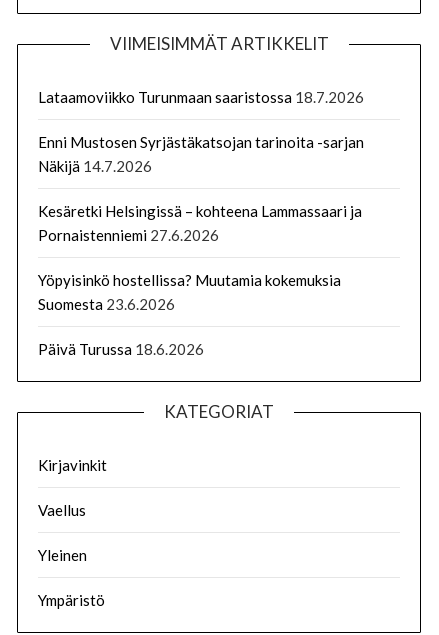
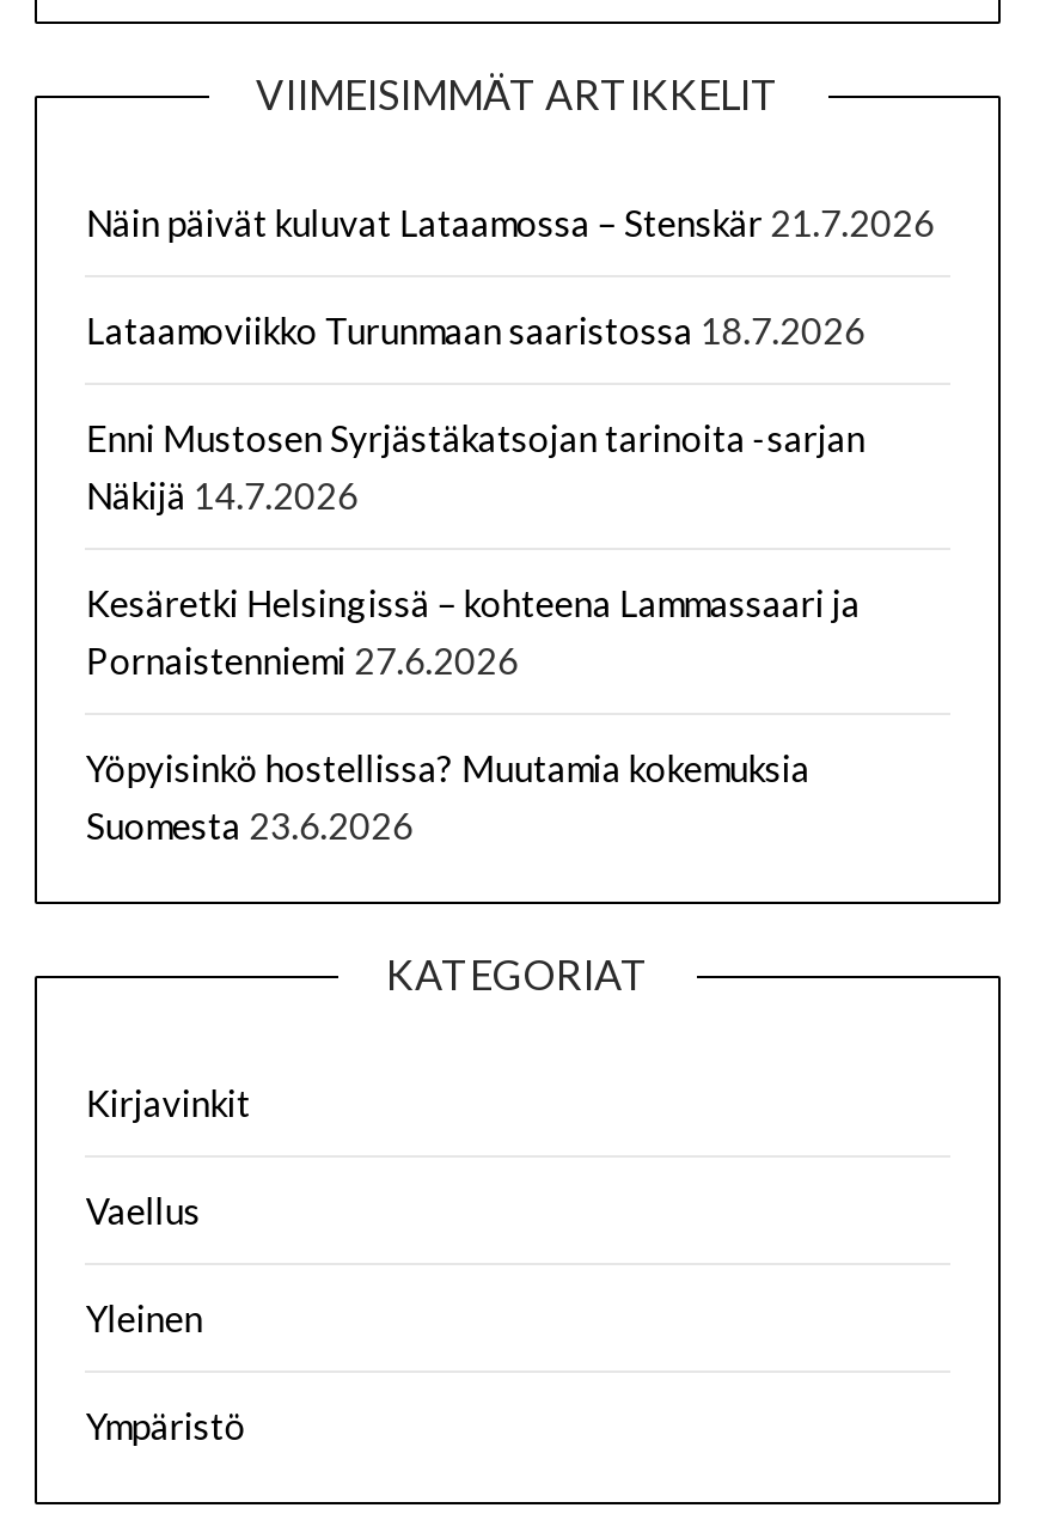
none -> [86,201,935,244] Näin päivät kuluvat Lataamossa – Stenskär 21.7.2026
moved [38,88,364,313] -> [86,309,865,847]: Lataamoviikko Turunmaan saaristossa 18.7.2026 | Enni Mustosen Syrjästäkatsojan tarinoita -sarjan | Näkijä 14.7.2026 | Kesäretki Helsingissä – kohteena Lammassaari ja | Pornaistenniemi 27.6.2026 | Yöpyisinkö hostellissa? Muutamia kokemuksia | Suomesta 23.6.2026
[38,340,204,358] Päivä Turussa 18.6.2026 -> none

